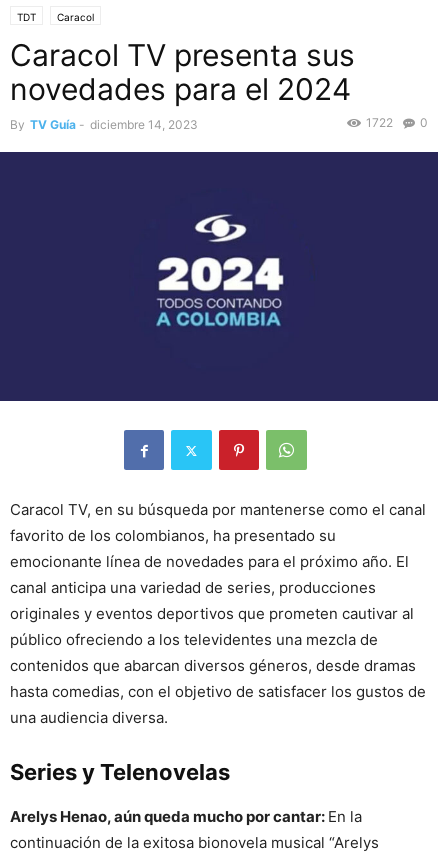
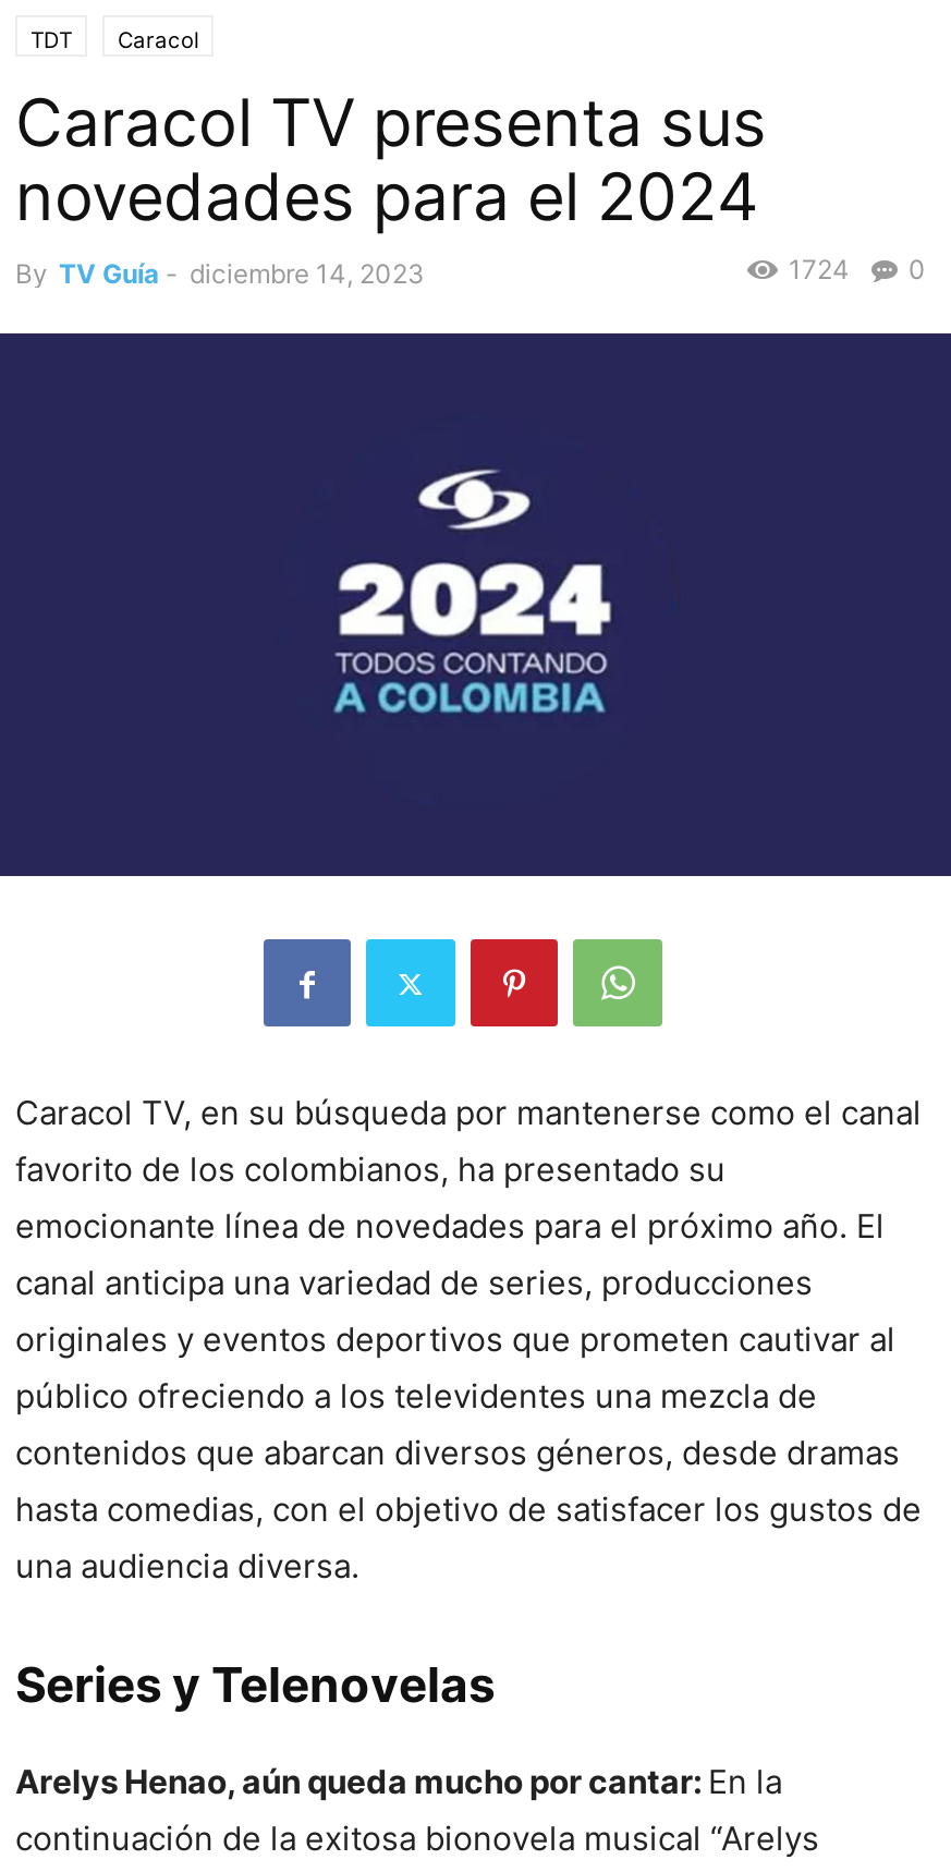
[366,115,428,130] 1722 0 -> [789,253,926,285] 1724 0

